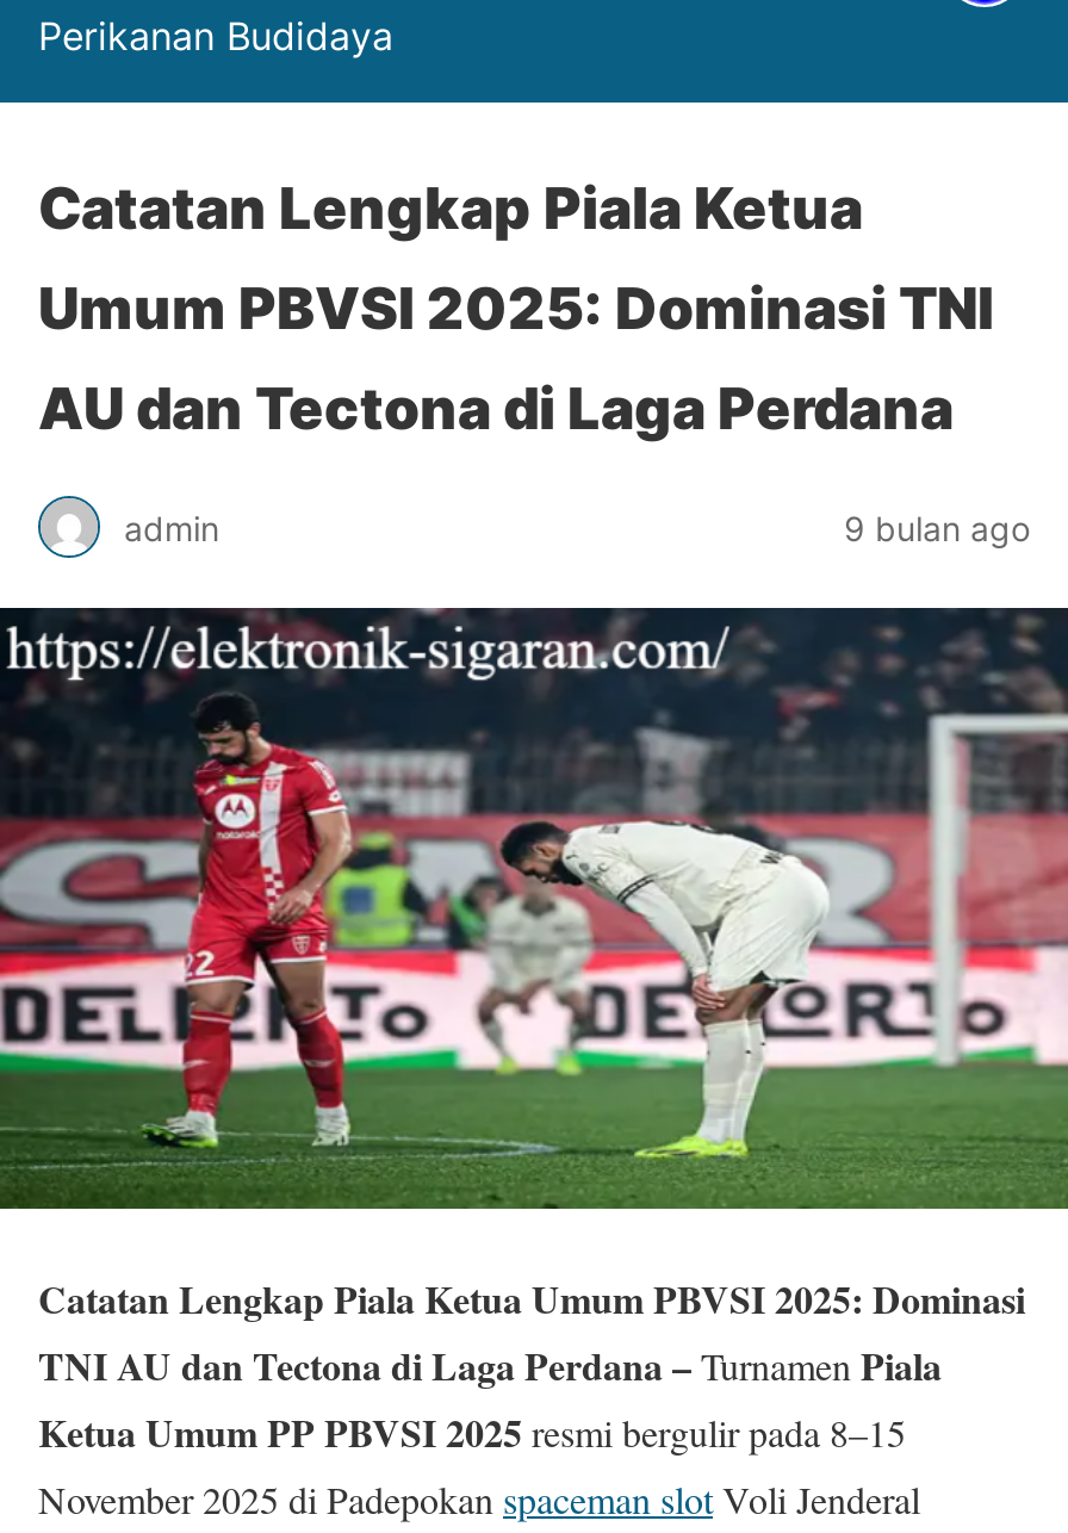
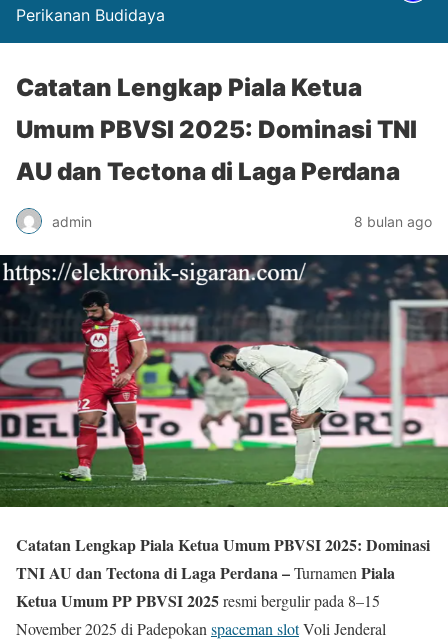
[844,507,1030,547] 9 bulan ago -> [354,212,432,229] 8 bulan ago

